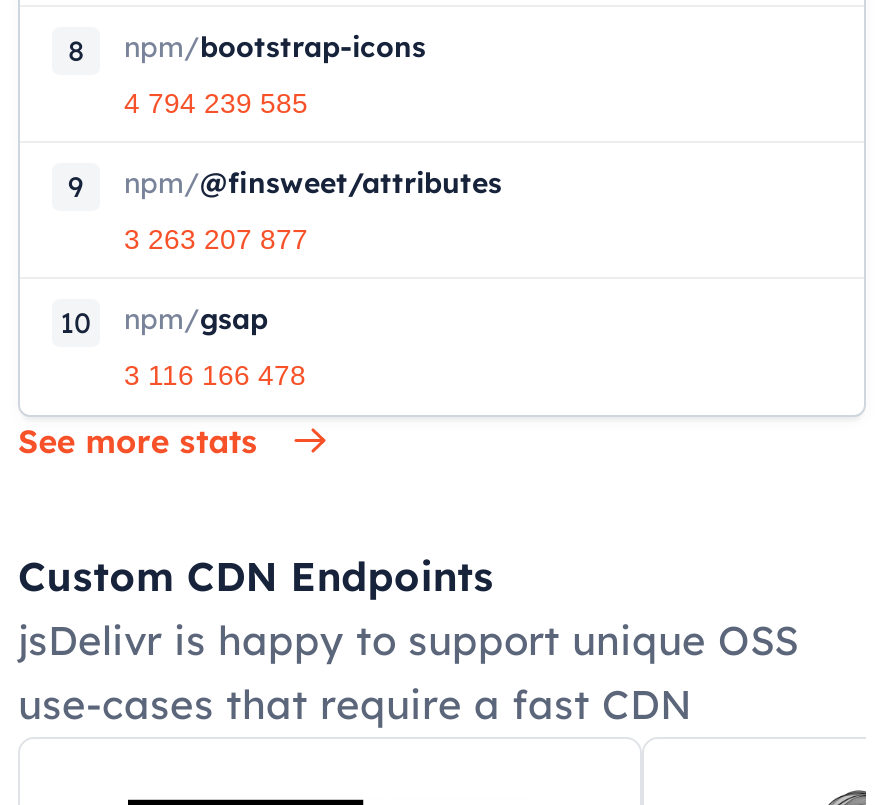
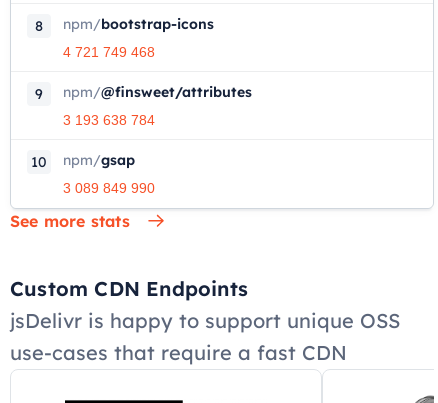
[124,87,308,119] 4 794 239 585 -> [63,44,155,60] 4 721 749 468
[124,223,308,255] 3 263 207 877 -> [63,112,155,128] 3 193 638 784
[124,359,306,391] 3 116 166 478 -> [63,180,155,196] 3 089 849 990

